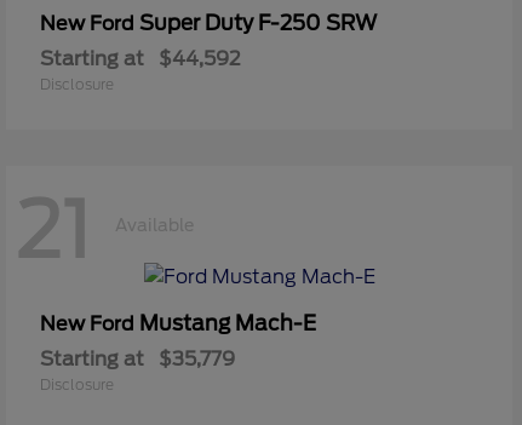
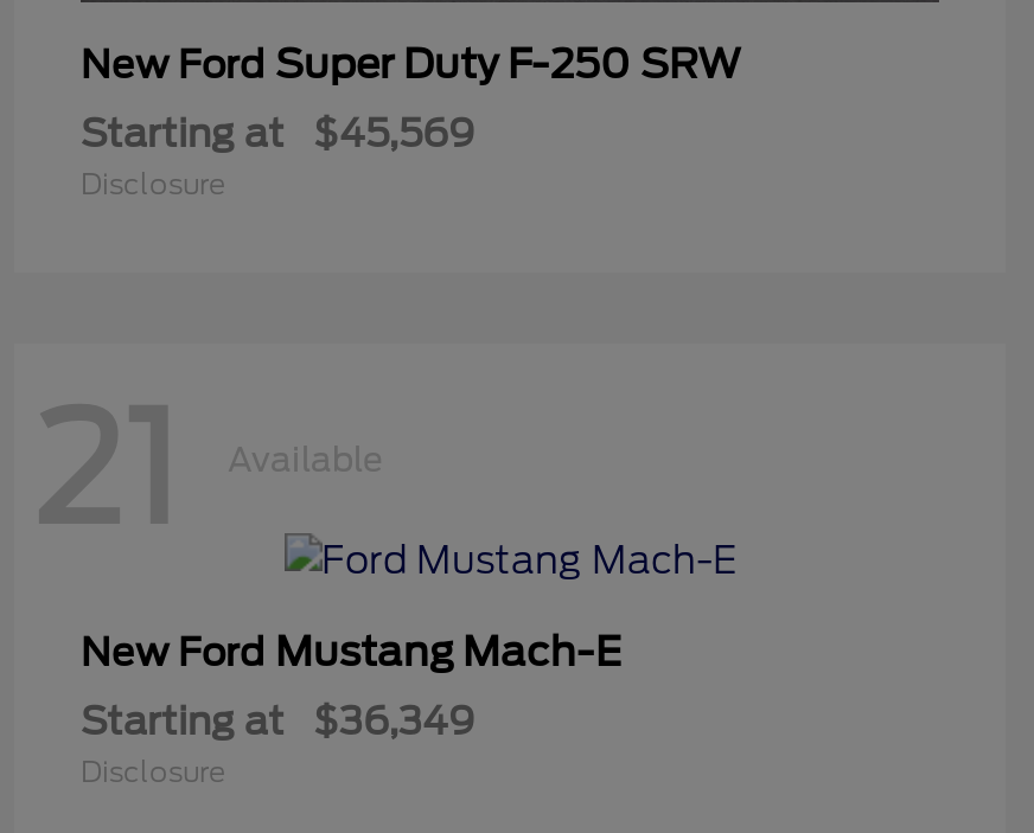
[40,48,241,71] Starting at $44,592 -> [81,112,474,157] Starting at $45,569
[40,348,235,371] Starting at $35,779 -> [81,699,474,744] Starting at $36,349

